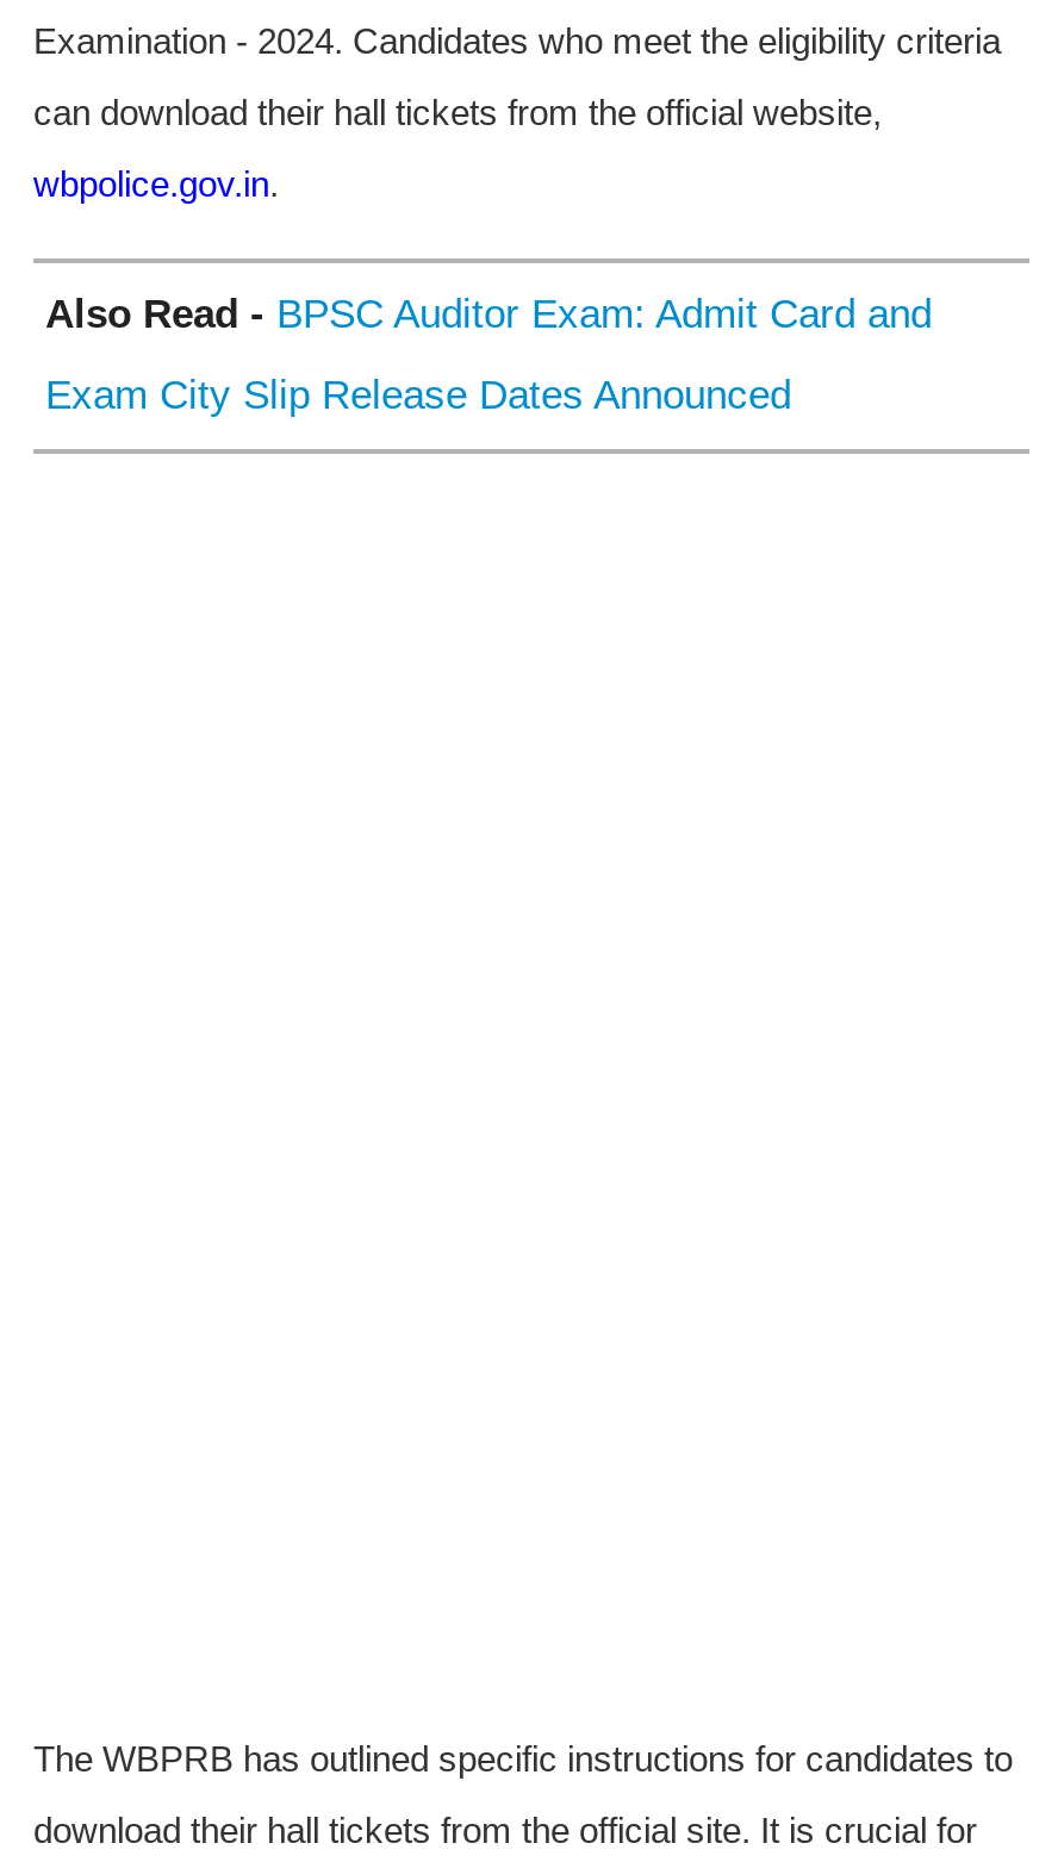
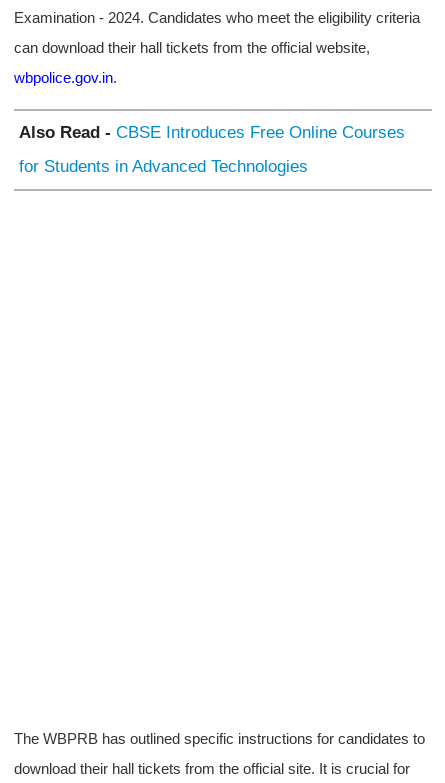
[45,291,932,336] Also Read - BPSC Auditor Exam: Admit Card and -> [19,122,405,141] Also Read - CBSE Introduces Free Online Courses
[45,372,791,417] Exam City Slip Release Dates Announced -> [19,156,308,175] for Students in Advanced Technologies

